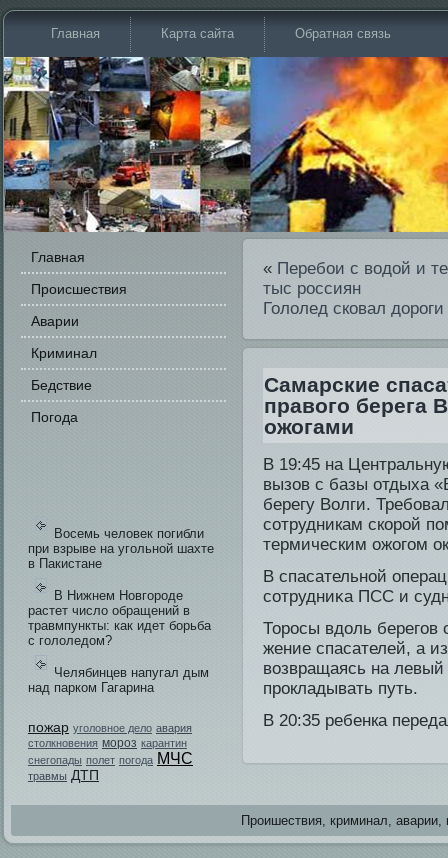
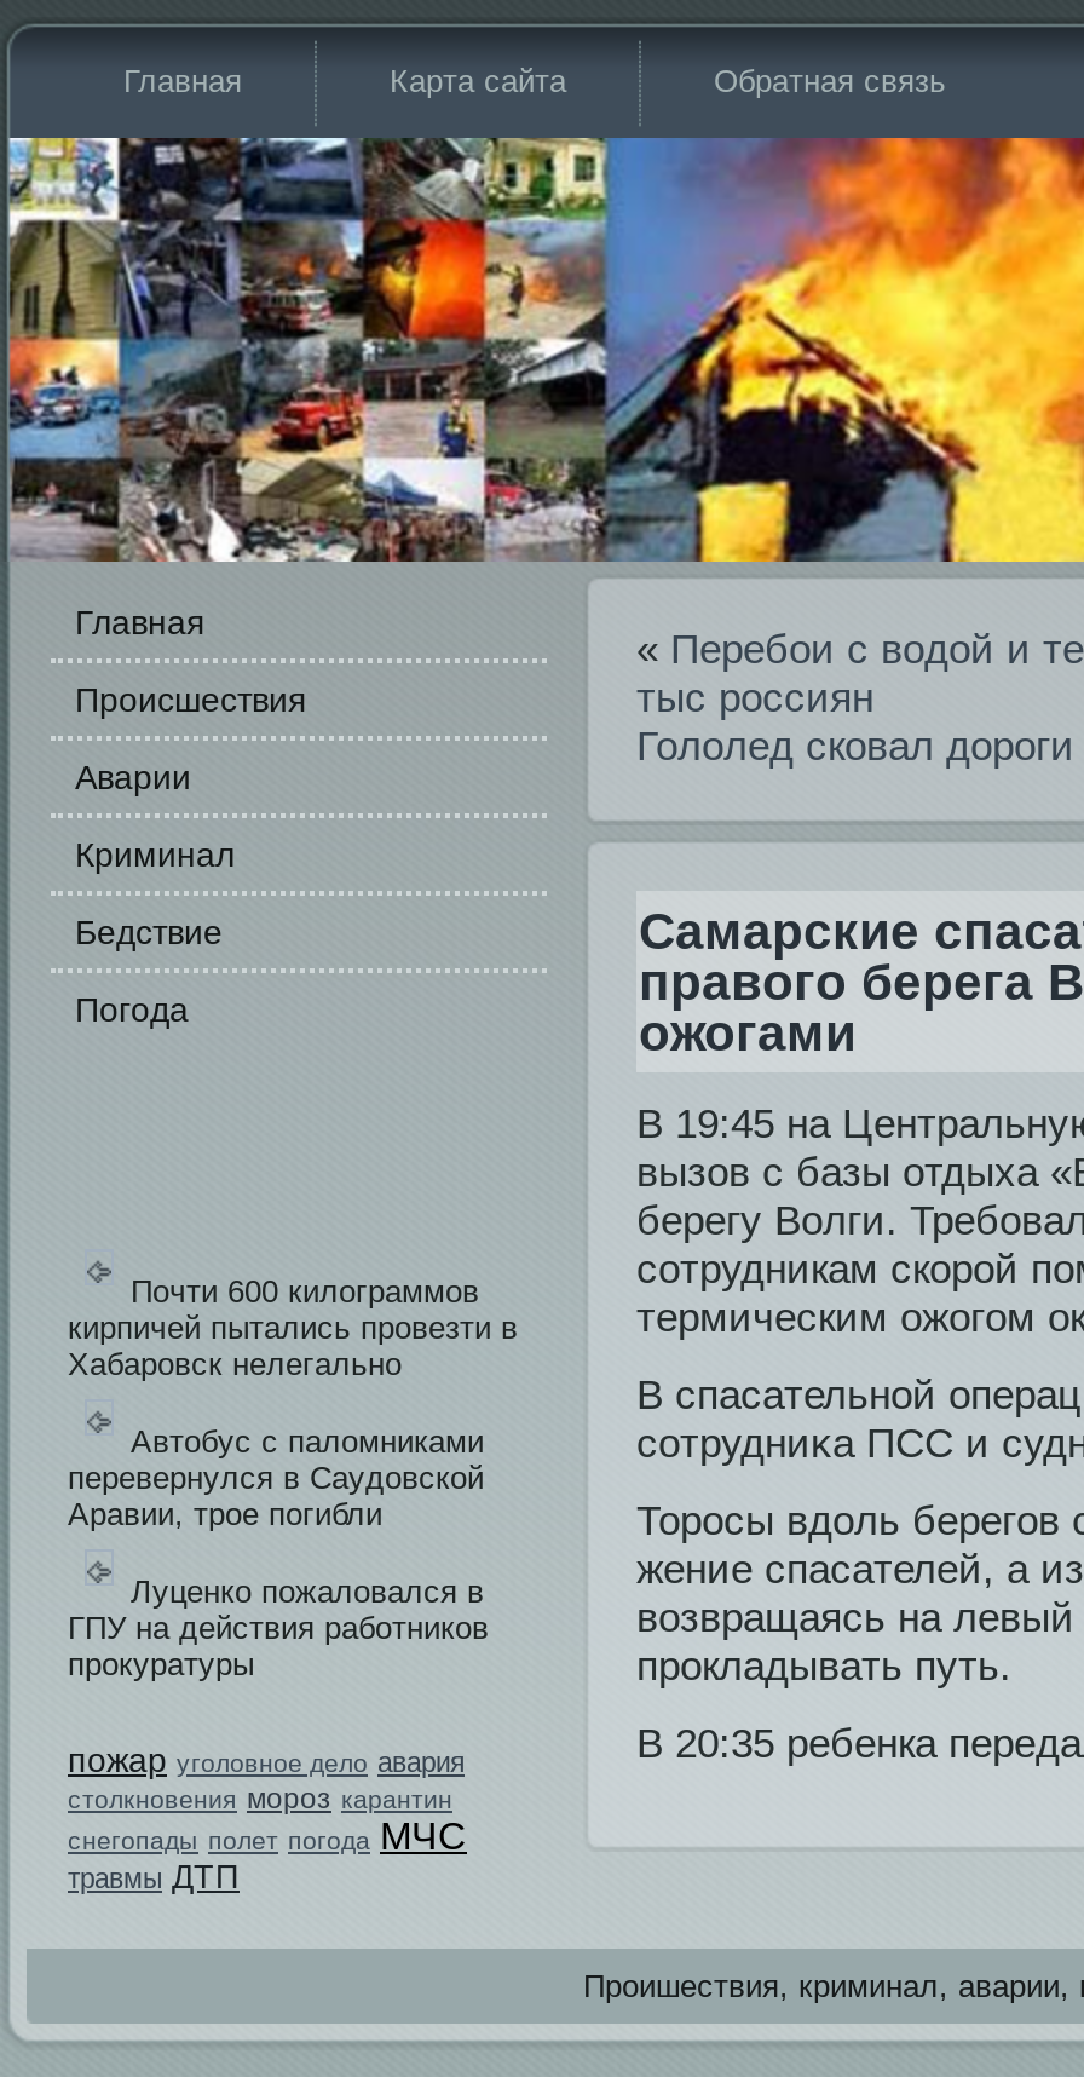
[28,526,214,571] Восемь человек погибли | при взрыве на угольной шахте | в Пакистане -> [68,1273,518,1382] Почти 600 килограммов | кирпичей пытались провезти в | Хабаровск нелегально
[28,588,211,648] В Нижнем Новгороде | растет число обращений в | травмпункты: как идет борьба | с гололедом? -> [68,1423,484,1532] Автобус с паломниками | перевернулся в Саудовской | Аравии, трое погибли
[28,665,209,695] Челябинцев напугал дым | над парком Гагарина -> [68,1573,489,1682] Луценко пожаловался в | ГПУ на действия работников | прокуратуры

